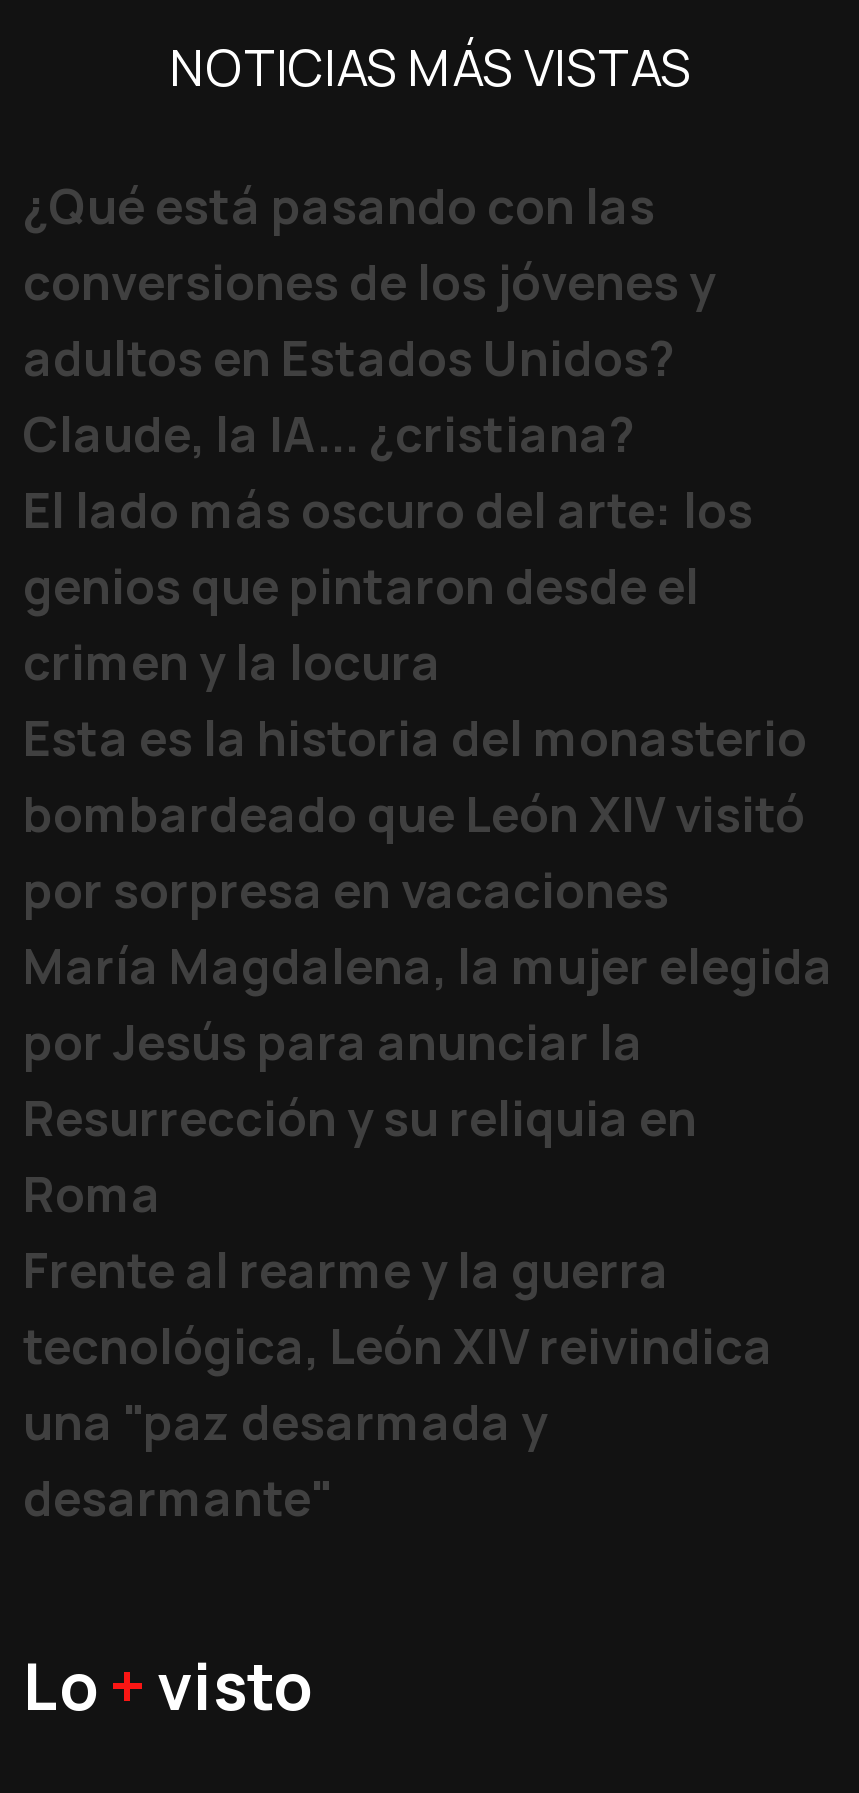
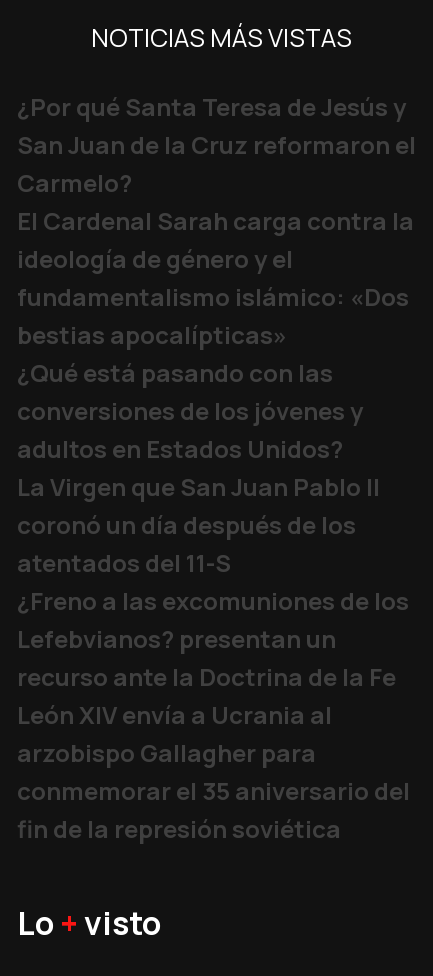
none -> [17,90,416,351] ¿Por qué Santa Teresa de Jesús y | San Juan de la Cruz reformaron el | Carmelo? | El Cardenal Sarah carga contra la | ideología de género y el | fundamentalismo islámico: «Dos | bestias apocalípticas»
moved [23,172,715,390] -> [17,356,363,465]: ¿Qué está pasando con las | conversiones de los jóvenes y | adultos en Estados Unidos?
[23,400,833,1530] Claude, la IA... ¿cristiana? | El lado más oscuro del arte: los | genios que pintaron desde el | crimen y la locura | Esta es la historia del monasterio | bombardeado que León XIV visitó | por sorpresa en vacaciones | María Magdalena, la mujer elegida | por Jesús para anunciar la | Resurrección y su reliquia en | Roma | Frente al rearme y la guerra | tecnológica, León XIV reivindica | una "paz desarmada y | desarmante" -> [17,470,410,845] La Virgen que San Juan Pablo II | coronó un día después de los | atentados del 11-S | ¿Freno a las excomuniones de los | Lefebvianos? presentan un | recurso ante la Doctrina de la Fe | León XIV envía a Ucrania al | arzobispo Gallagher para | conmemorar el 35 aniversario del | fin de la represión soviética

